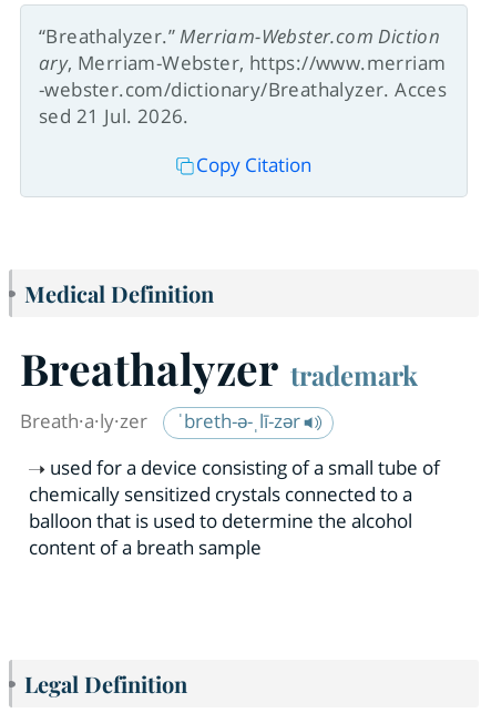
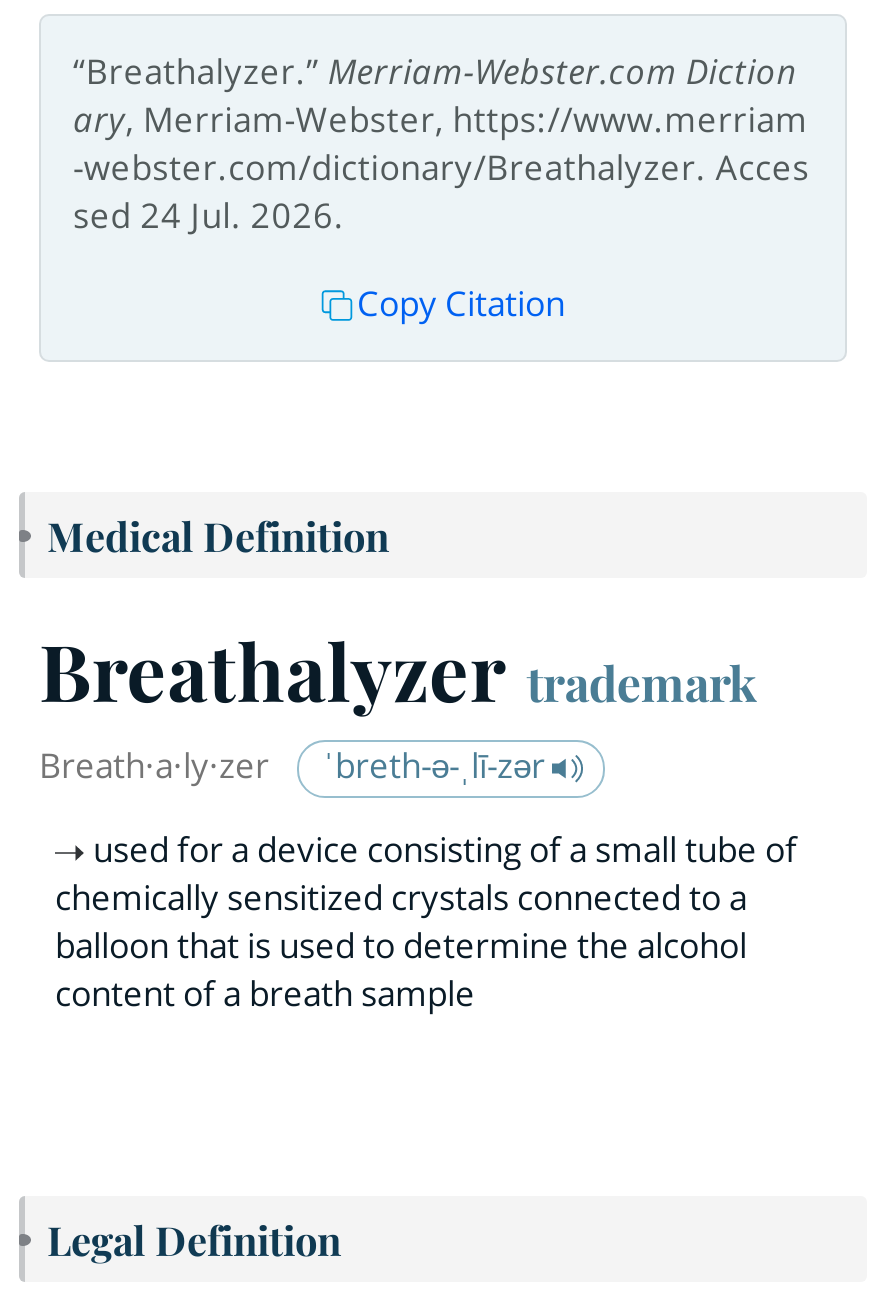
[39,103,189,129] sed 21 Jul. 2026. -> [73,192,345,238] sed 24 Jul. 2026.

